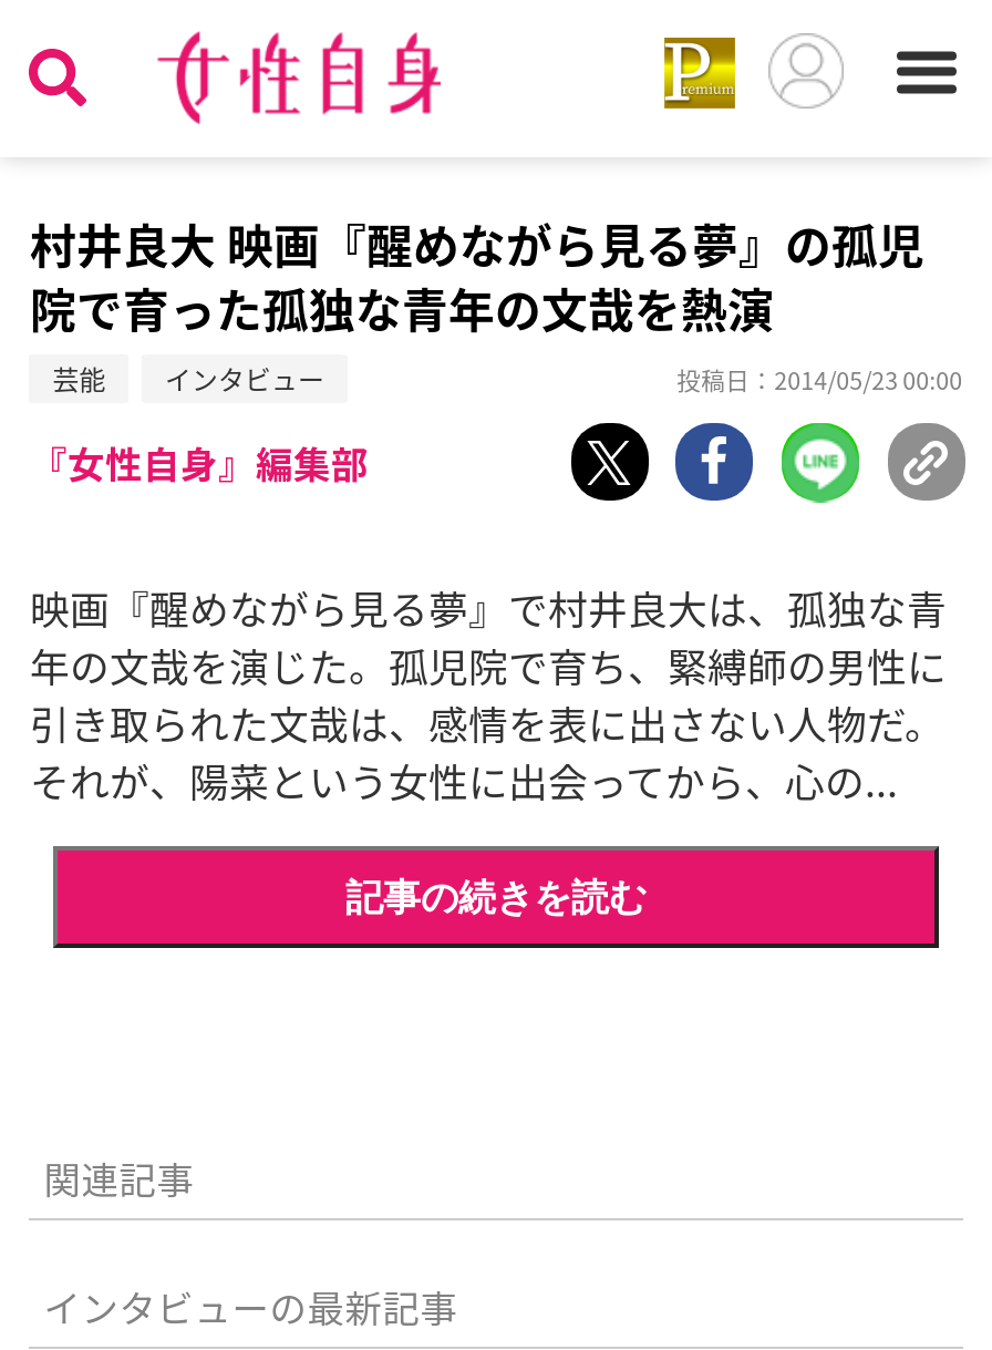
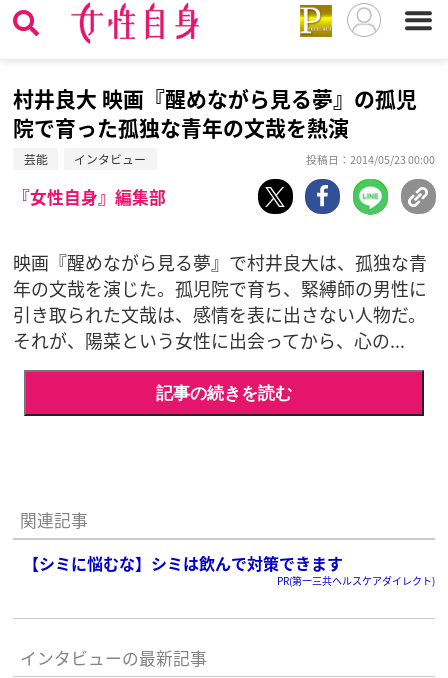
none -> [23,551,435,588] 【シミに悩むな】シミは飲んで対策できます | PR(第一三共ヘルスケアダイレクト)

